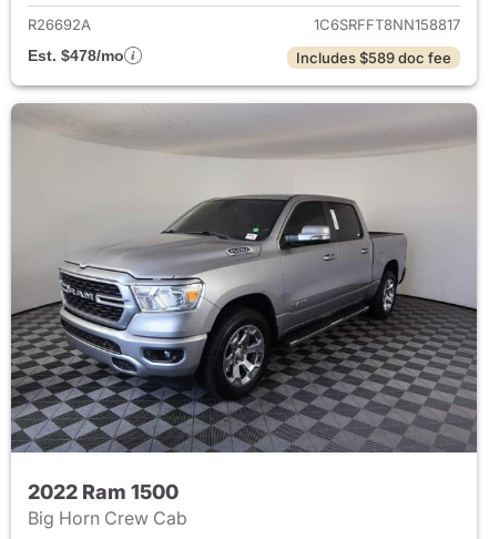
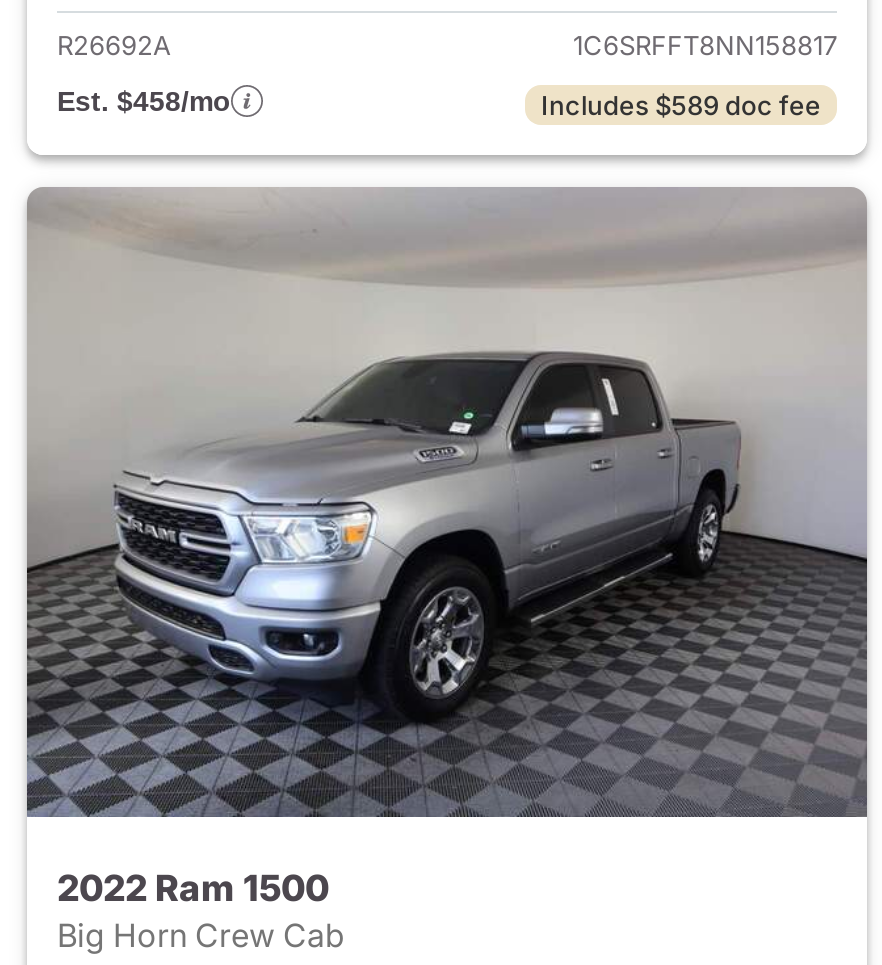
[28,47,124,64] Est. $478/mo -> [57,85,231,117] Est. $458/mo

